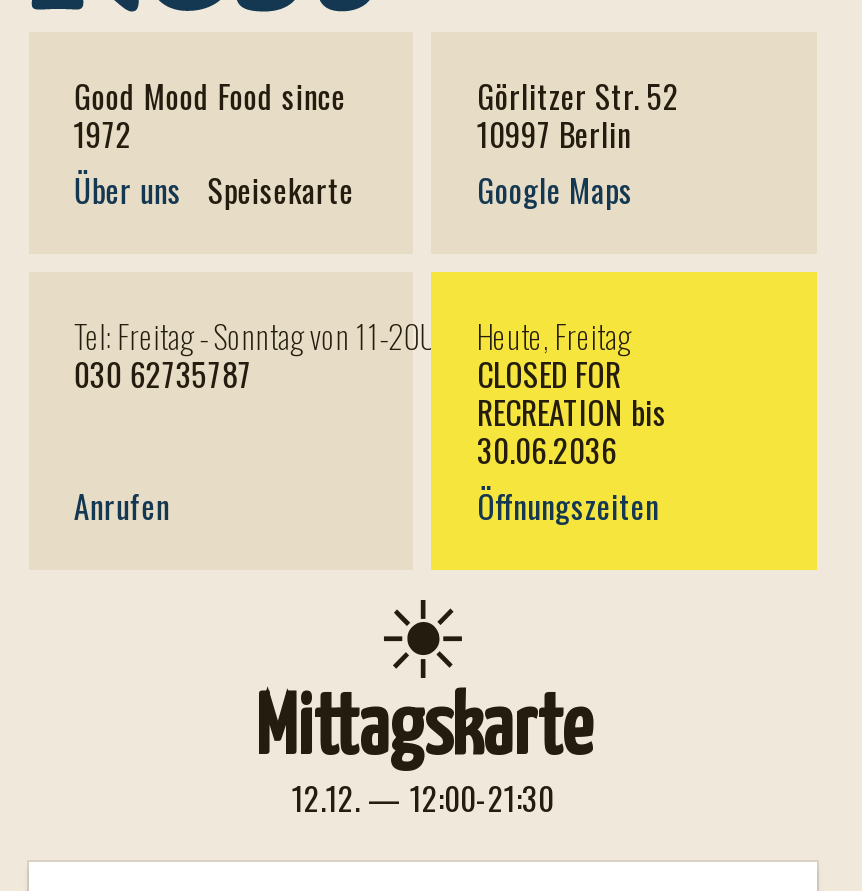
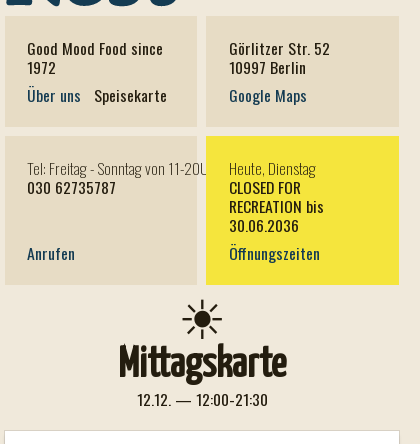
[477,311,631,359] Heute, Freitag -> [229,156,316,180] Heute, Dienstag

